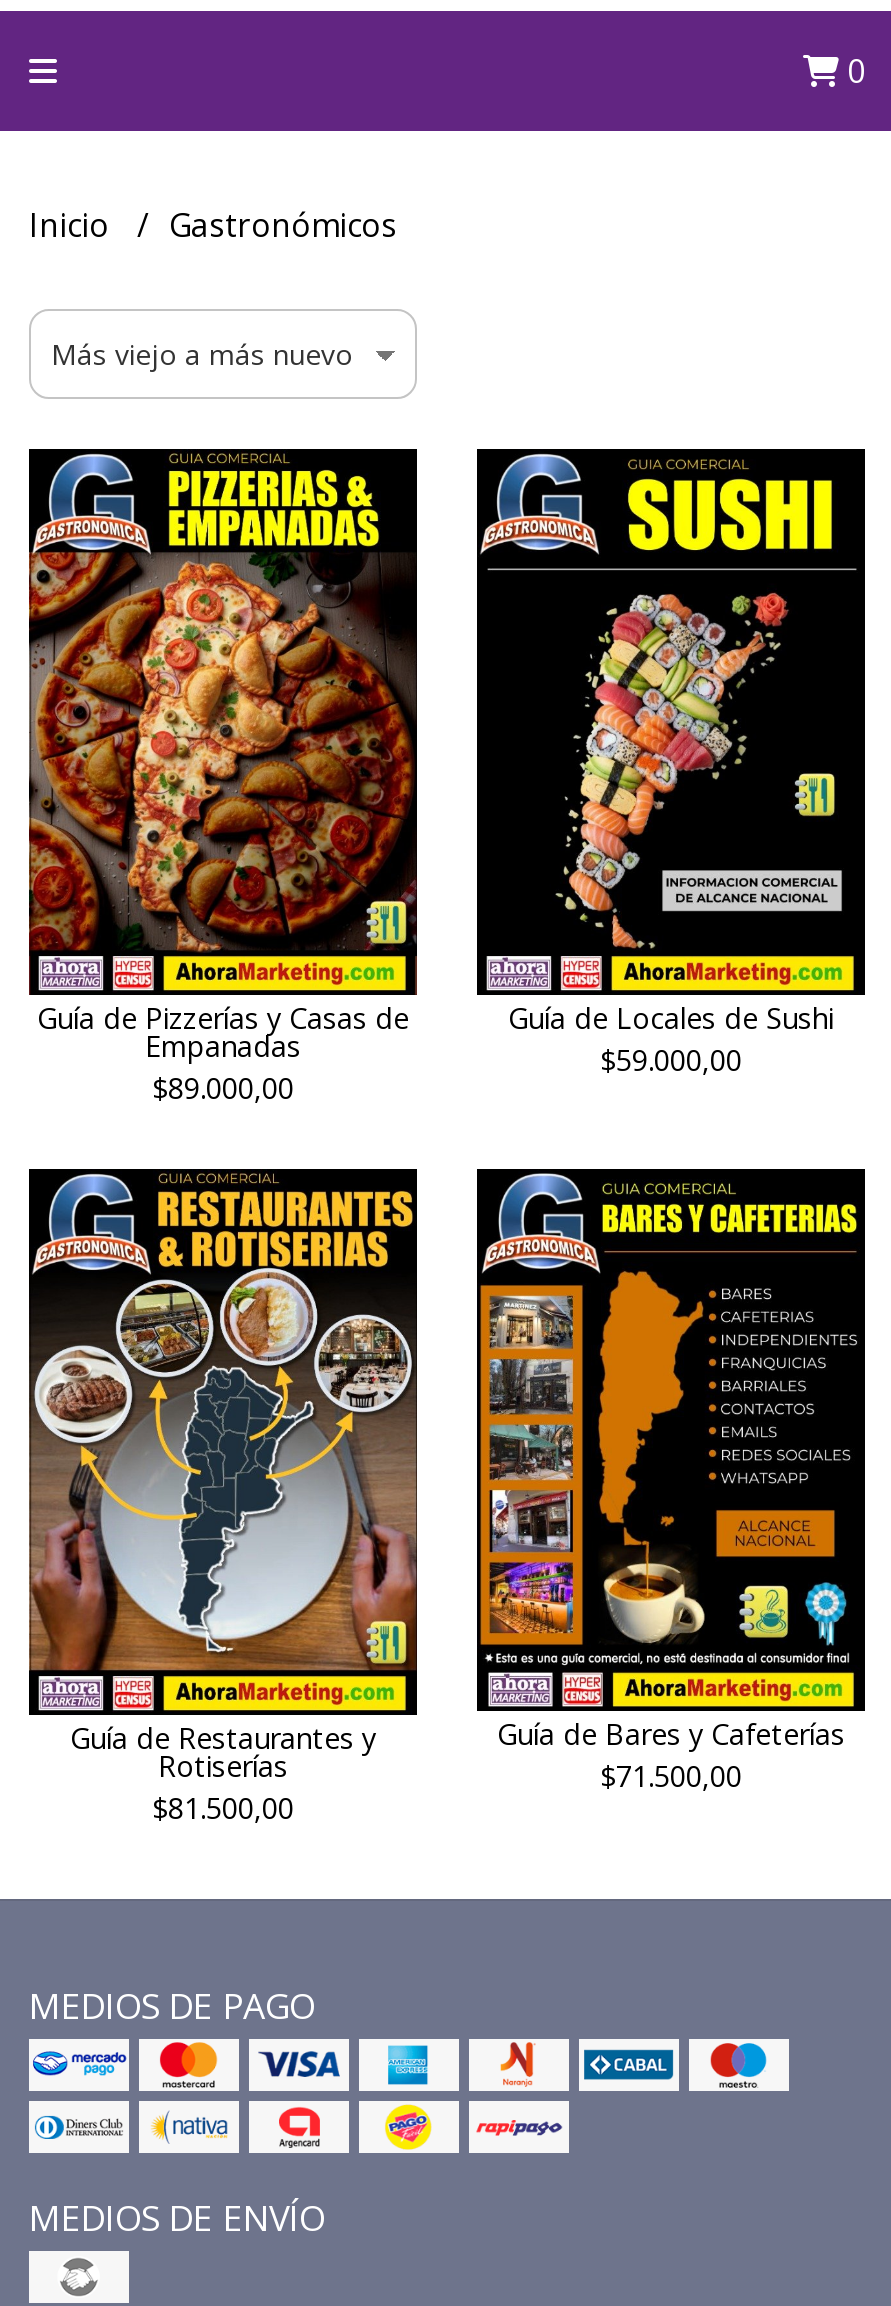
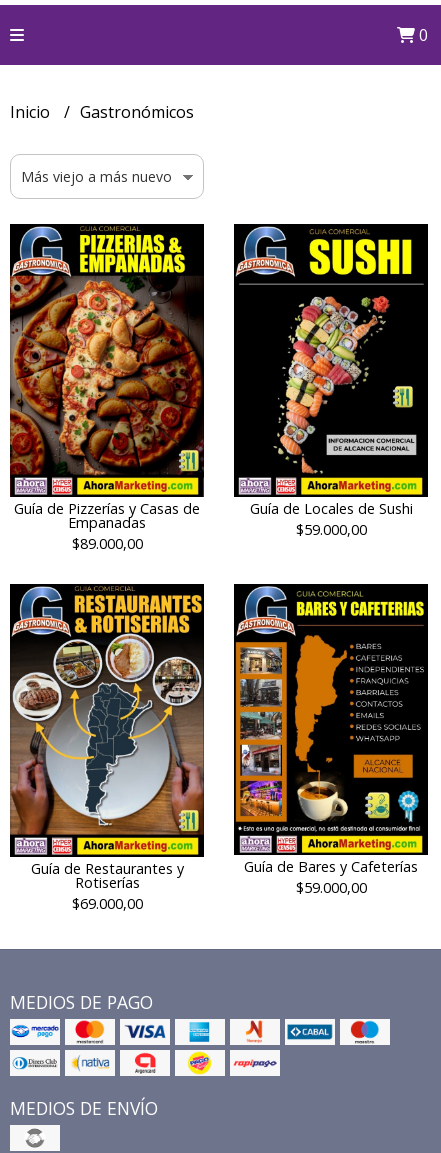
[600,1757,742,1795] $71.500,00 -> [295,878,366,897] $59.000,00
[152,1789,294,1827] $81.500,00 -> [71,894,142,913] $69.000,00

